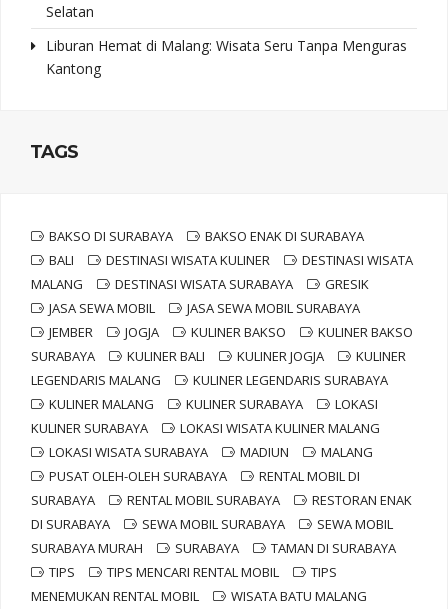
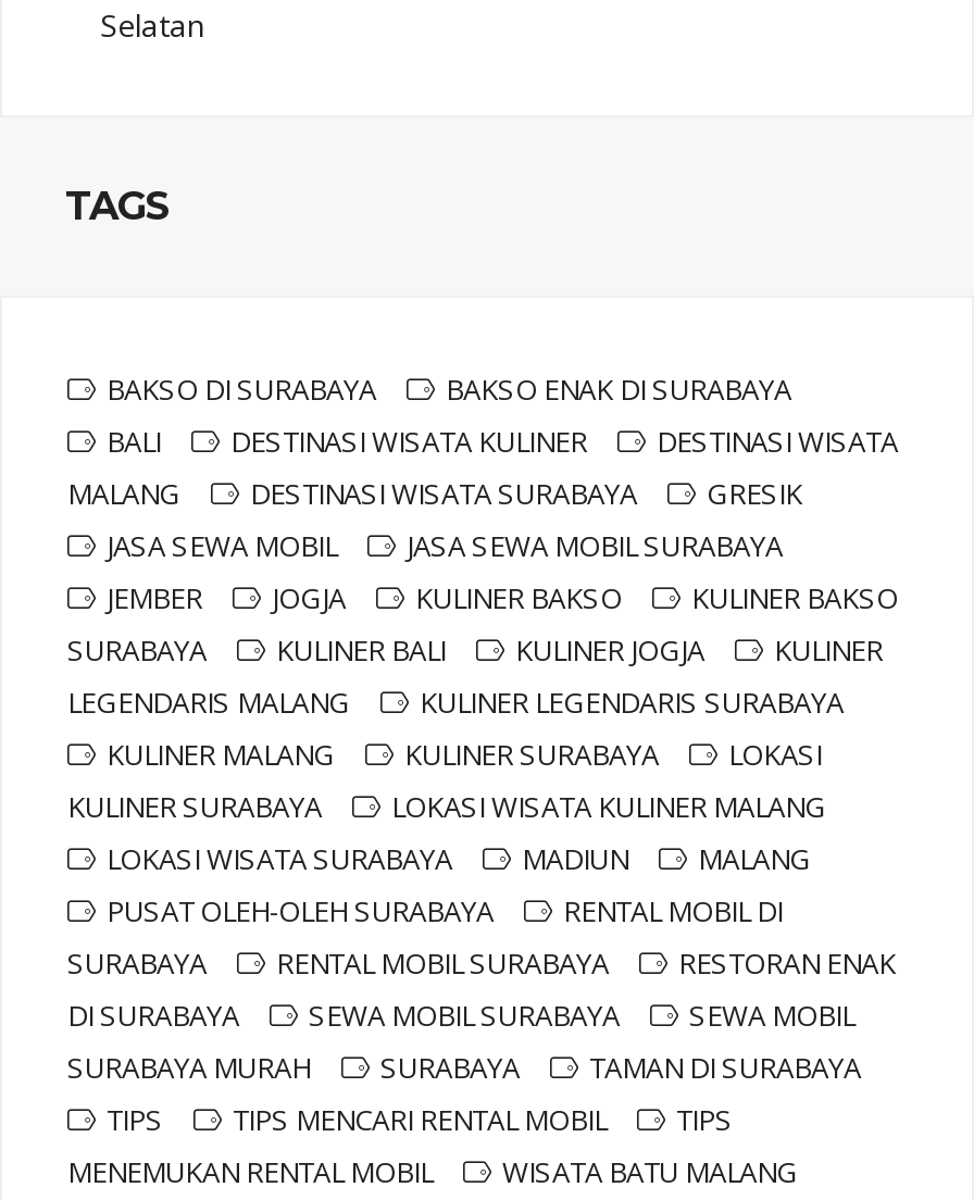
[46,36,407,78] Liburan Hemat di Malang: Wisata Seru Tanpa Menguras | Kantong -> none

